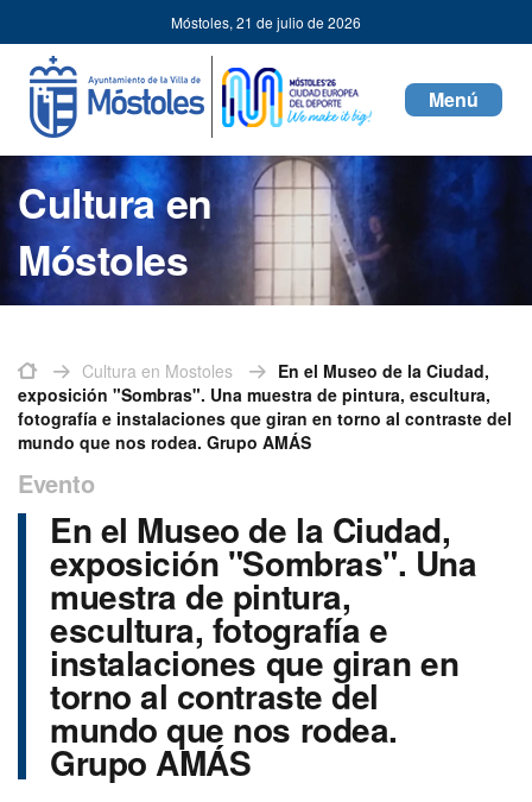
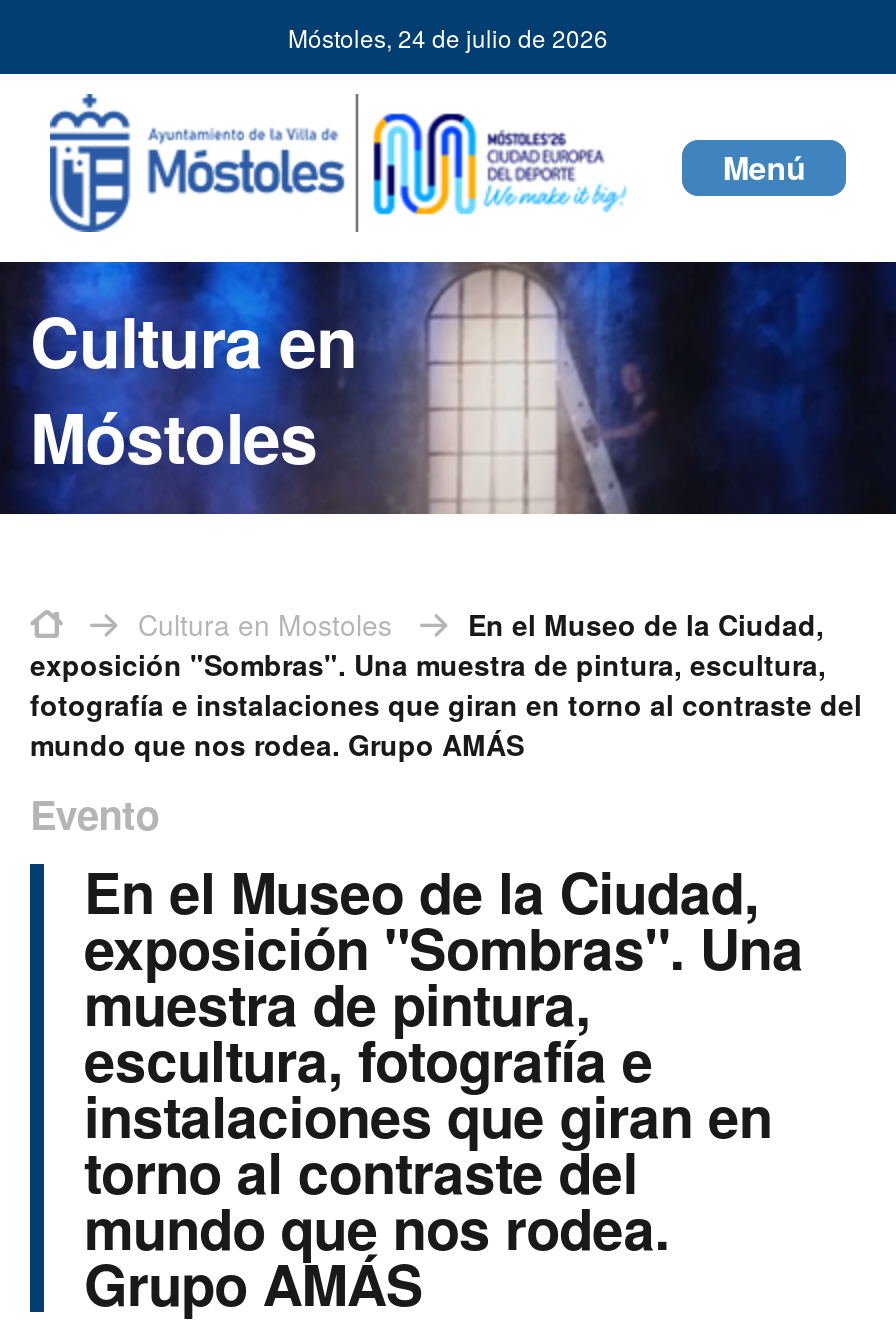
[171,12,361,32] Móstoles, 21 de julio de 2026 -> [288,20,608,54] Móstoles, 24 de julio de 2026

